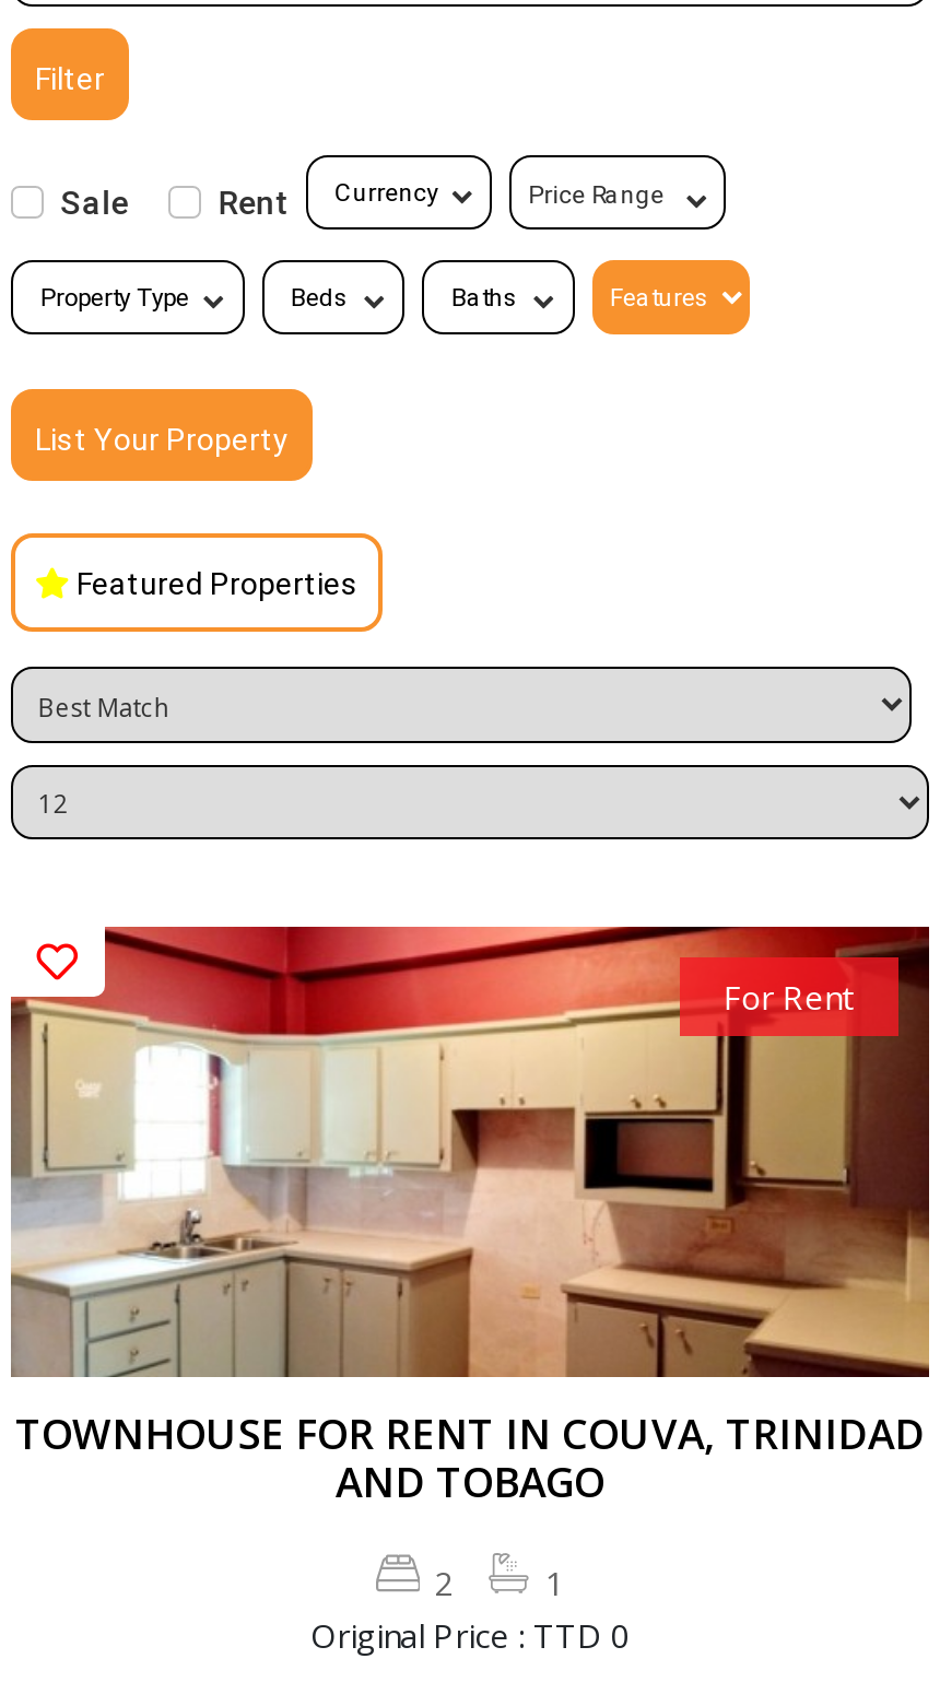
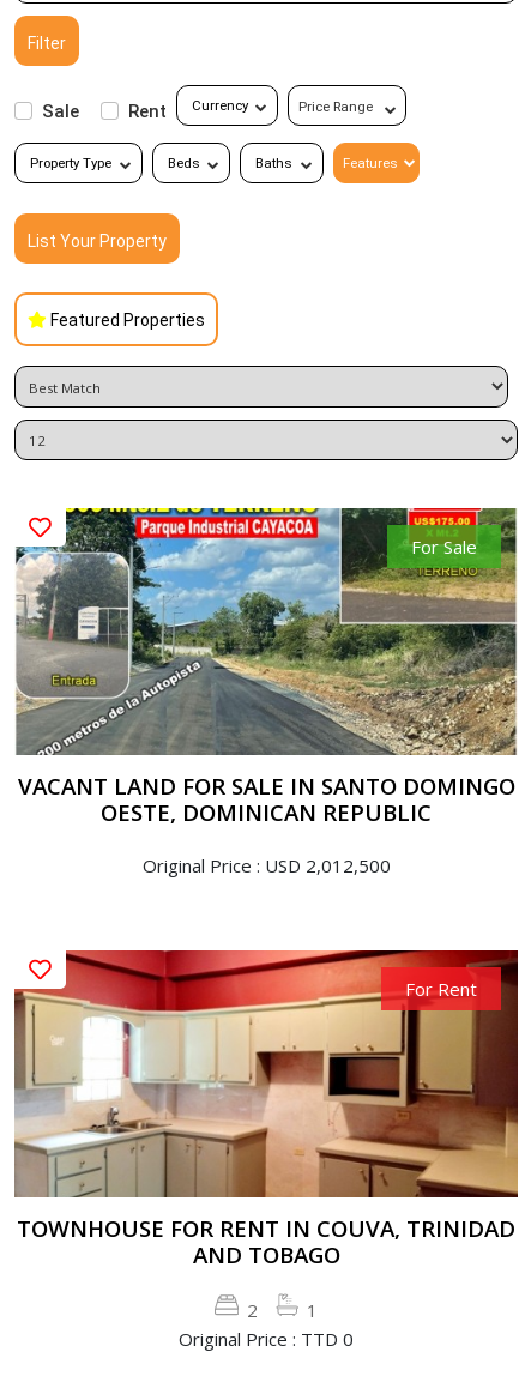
none -> [14,507,518,756] [image] | For Sale
none -> [17,771,515,877] VACANT LAND FOR SALE IN SANTO DOMINGO | OESTE, DOMINICAN REPUBLIC | Original Price : USD 2,012,500

